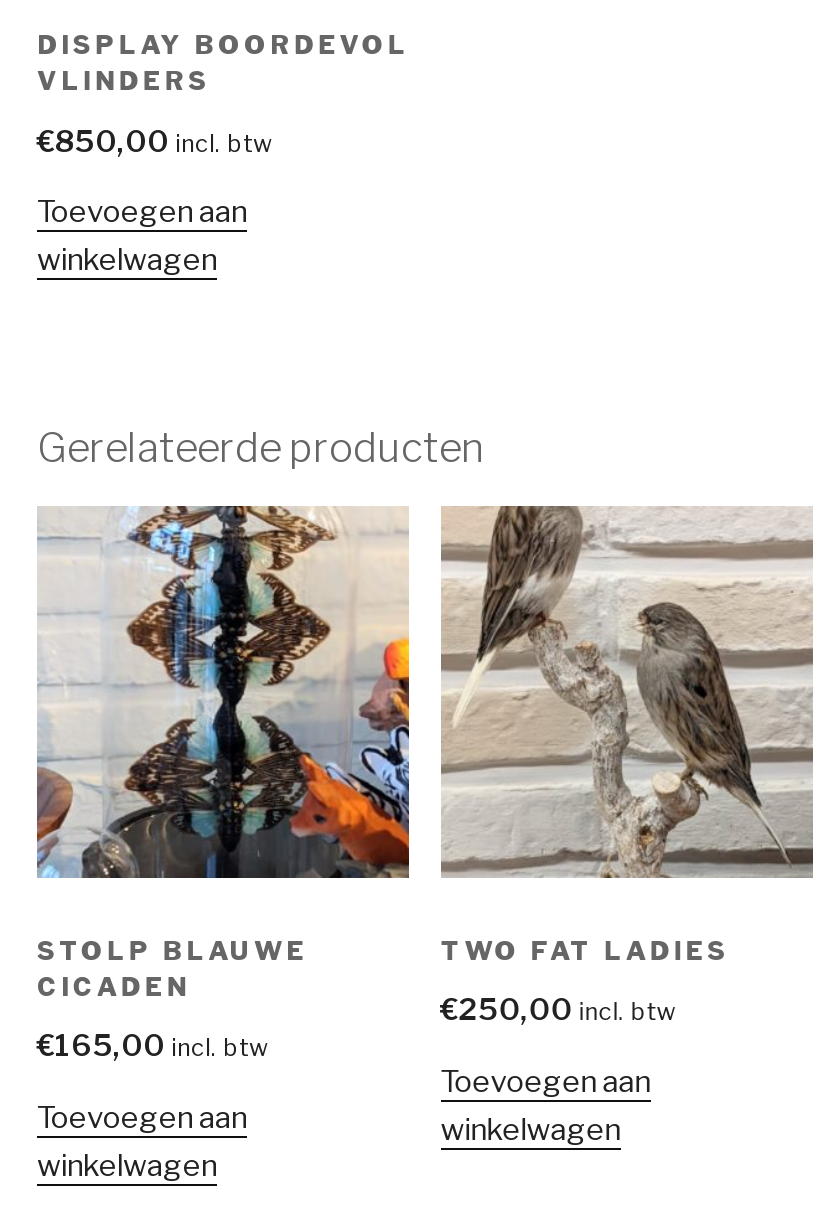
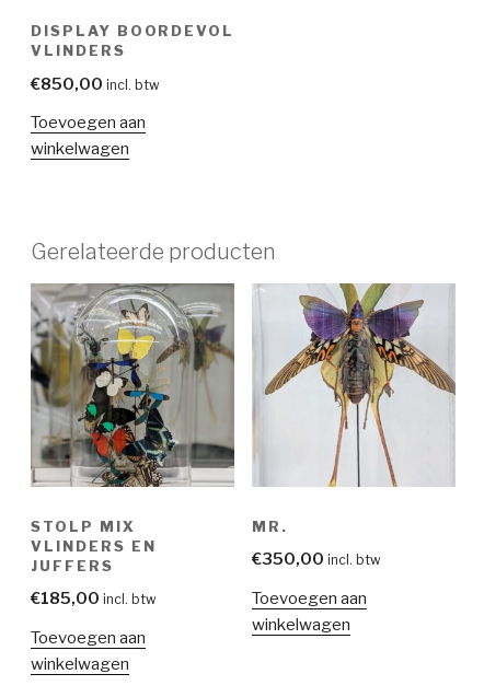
[37,506,411,1001] [image] | STOLP BLAUWE | CICADEN -> [30,282,235,574] [image] | STOLP MIX | VLINDERS EN | JUFFERS
[441,504,815,965] [image] | TWO FAT LADIES -> [252,283,456,535] [image] | MR.
[441,993,677,1029] €250,00 incl. btw -> [252,550,381,569] €350,00 incl. btw
[37,1029,269,1065] €165,00 incl. btw -> [31,589,157,609] €185,00 incl. btw

